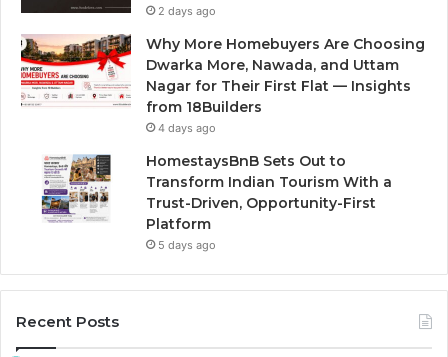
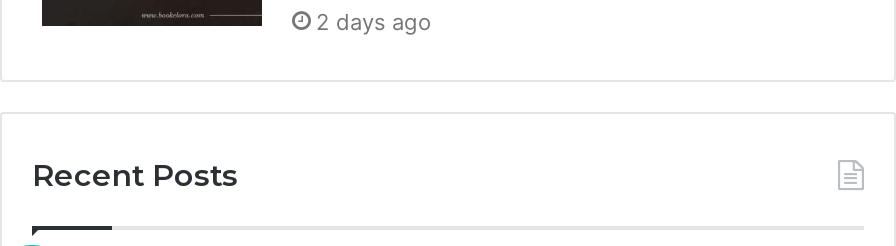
[20,33,425,251] [image] | Why More Homebuyers Are Choosing | Dwarka More, Nawada, and Uttam | Nagar for Their First Flat — Insights | from 18Builders | 4 days ago | HomestaysBnB Sets Out to | Transform Indian Tourism With a | Trust-Driven, Opportunity-First | Platform | 5 days ago -> none
[41,154,112,223] [image] -> none

